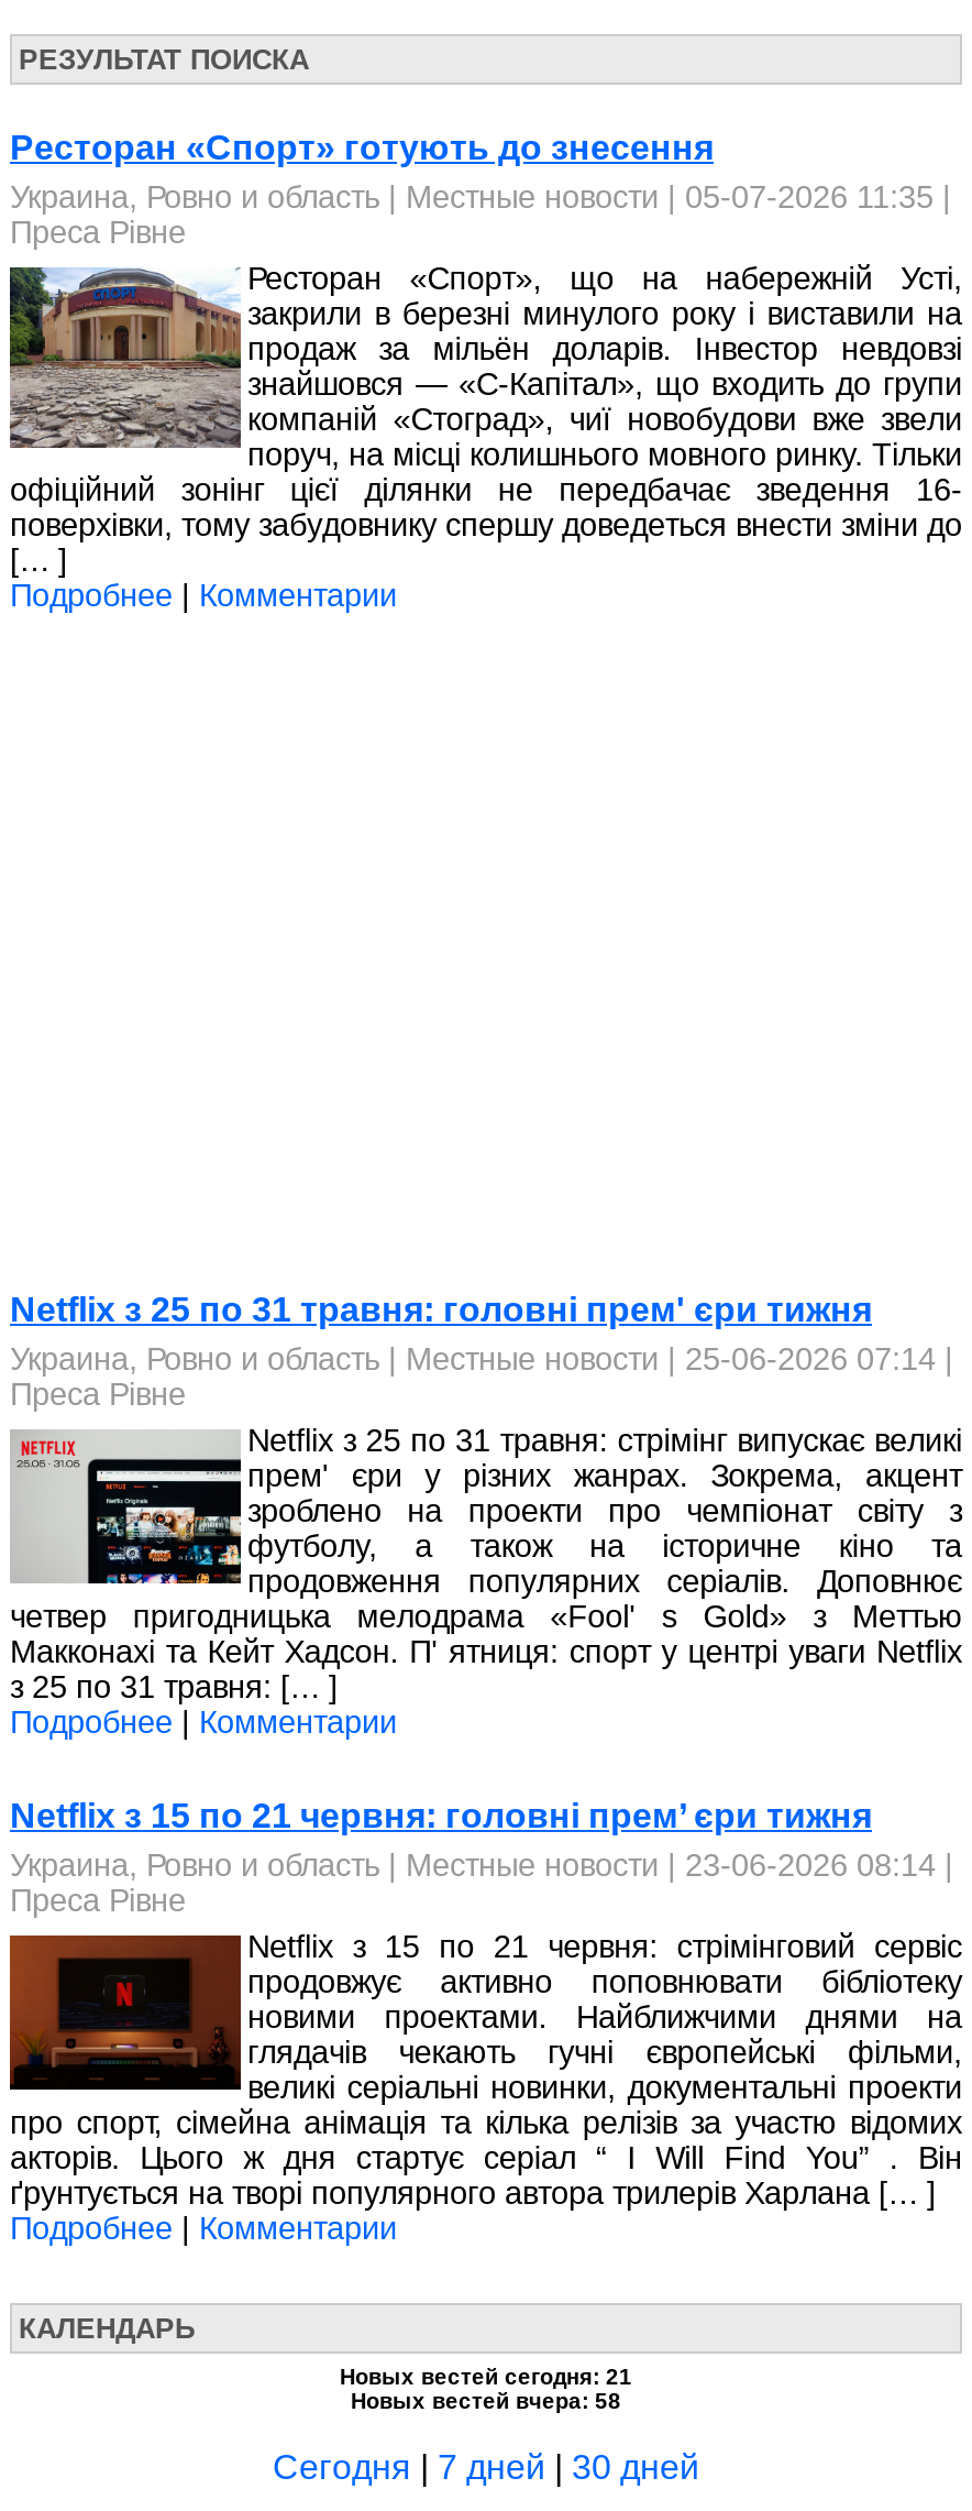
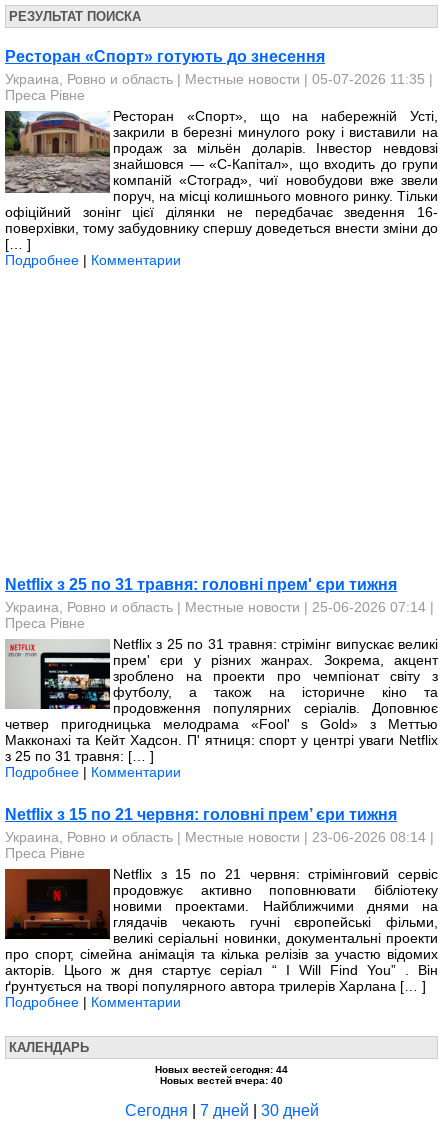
[340,2365,632,2389] Новых вестей сегодня: 21 -> [155,1064,288,1075] Новых вестей сегодня: 44
[351,2389,621,2413] Новых вестей вчера: 58 -> [160,1075,283,1086] Новых вестей вчера: 40

